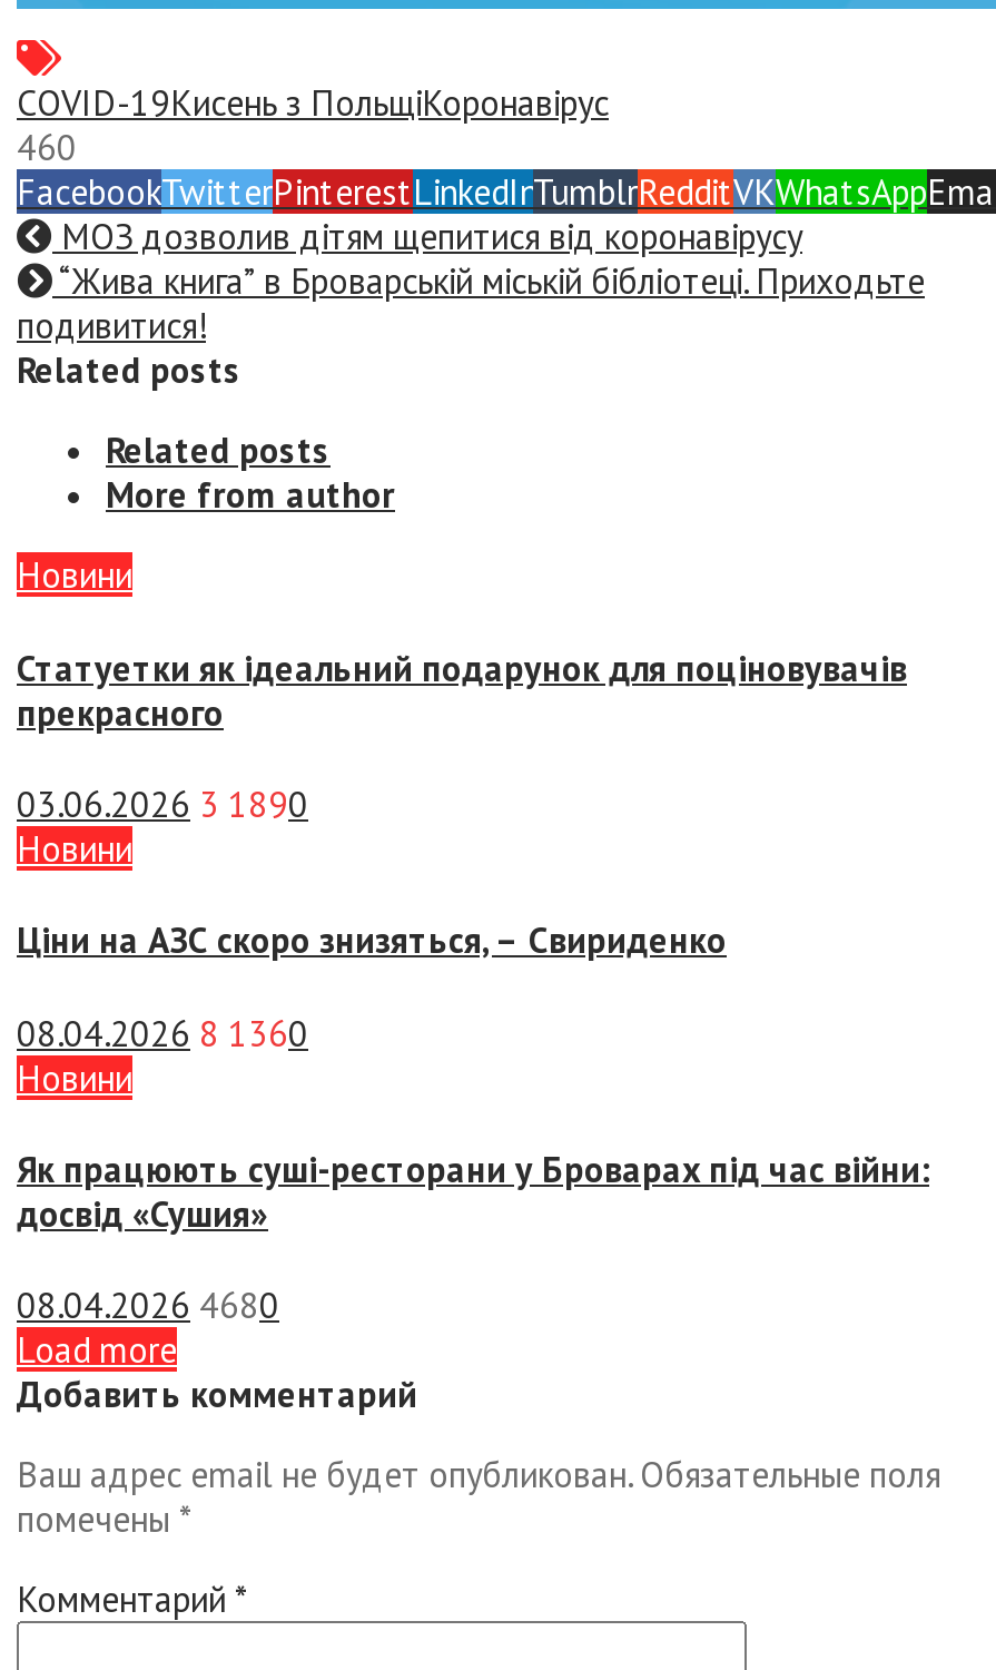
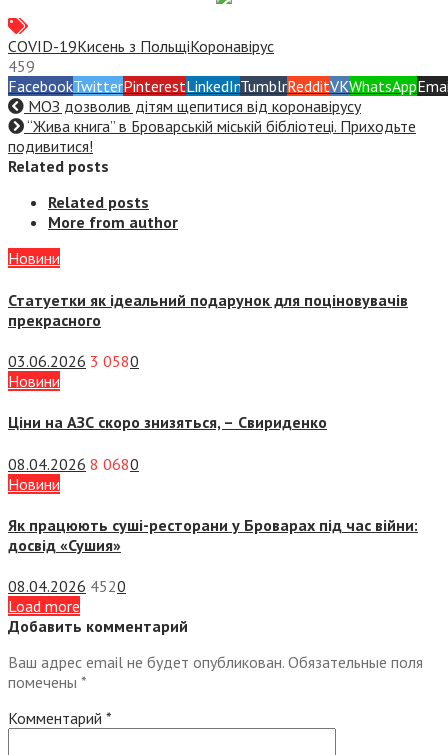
[17,126,77,170] 460 -> [8,56,35,76] 459
[17,782,308,826] 03.06.2026 3 1890 -> [8,351,139,371] 03.06.2026 3 0580
[17,1010,308,1054] 08.04.2026 8 1360 -> [8,453,139,473] 08.04.2026 8 0680
[17,1283,279,1327] 08.04.2026 4680 -> [8,576,126,596] 08.04.2026 4520

